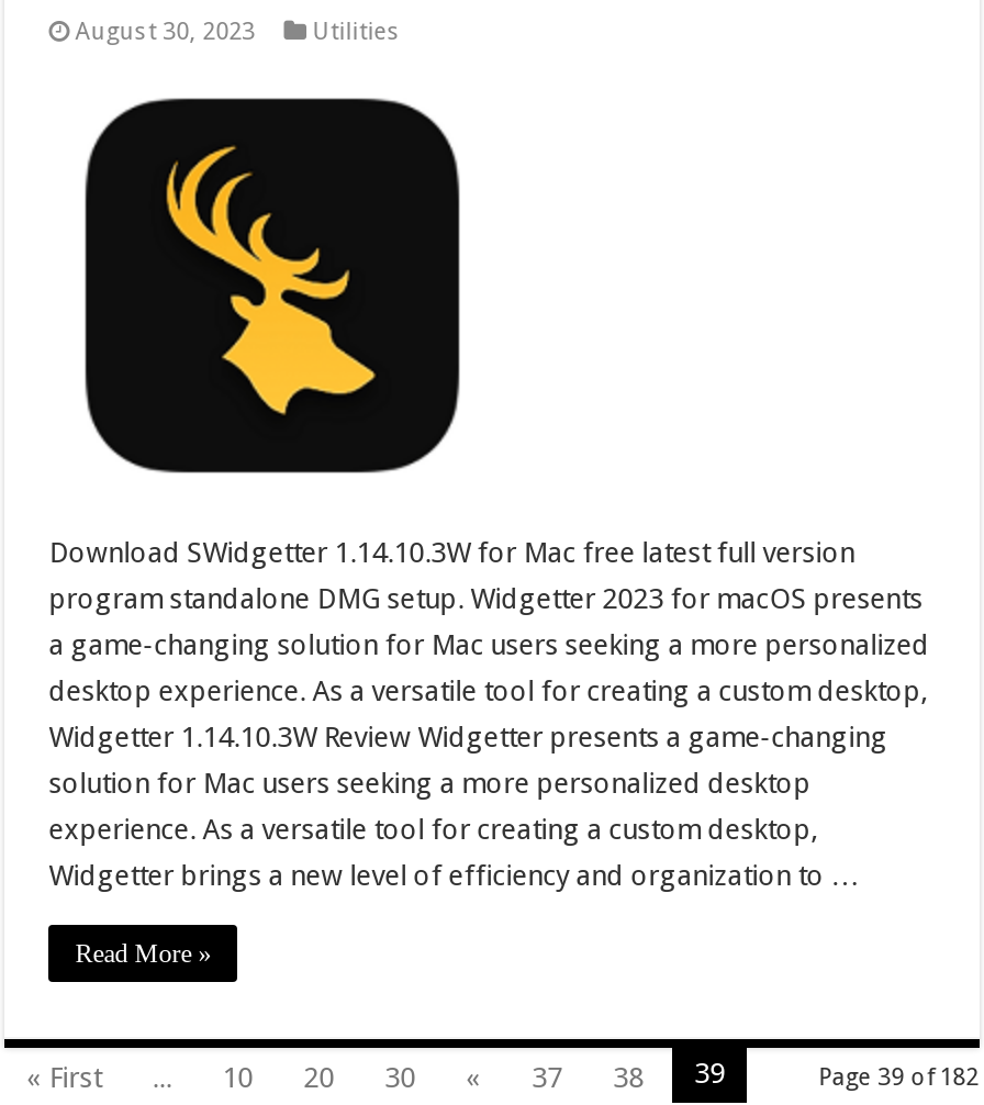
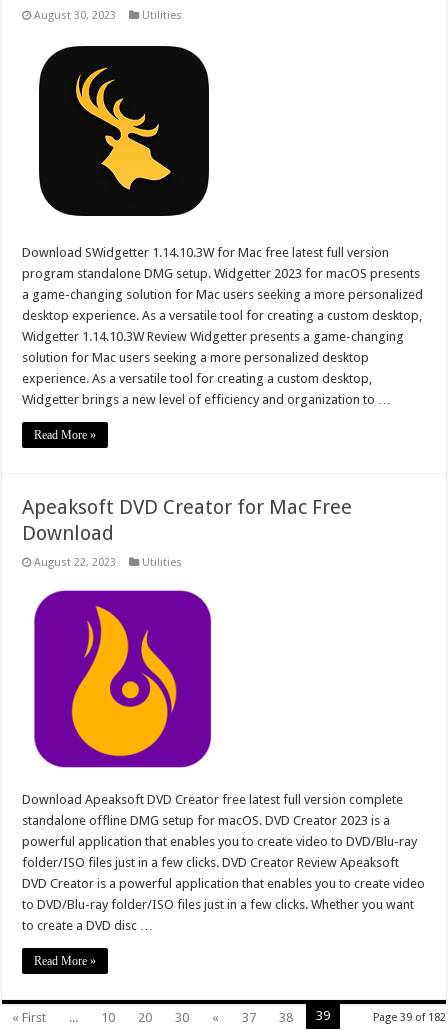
none -> [22,495,352,569] Apeaksoft DVD Creator for Mac Free | Download | August 22, 2023 | Utilities
none -> [22,589,425,968] [image] | Download Apeaksoft DVD Creator free latest full version complete | standalone offline DMG setup for macOS. DVD Creator 2023 is a | powerful application that enables you to create video to DVD/Blu-ray | folder/ISO files just in a few clicks. DVD Creator Review Apeaksoft | DVD Creator is a powerful application that enables you to create video | to DVD/Blu-ray folder/ISO files just in a few clicks. Whether you want | to create a DVD disc … | Read More »

